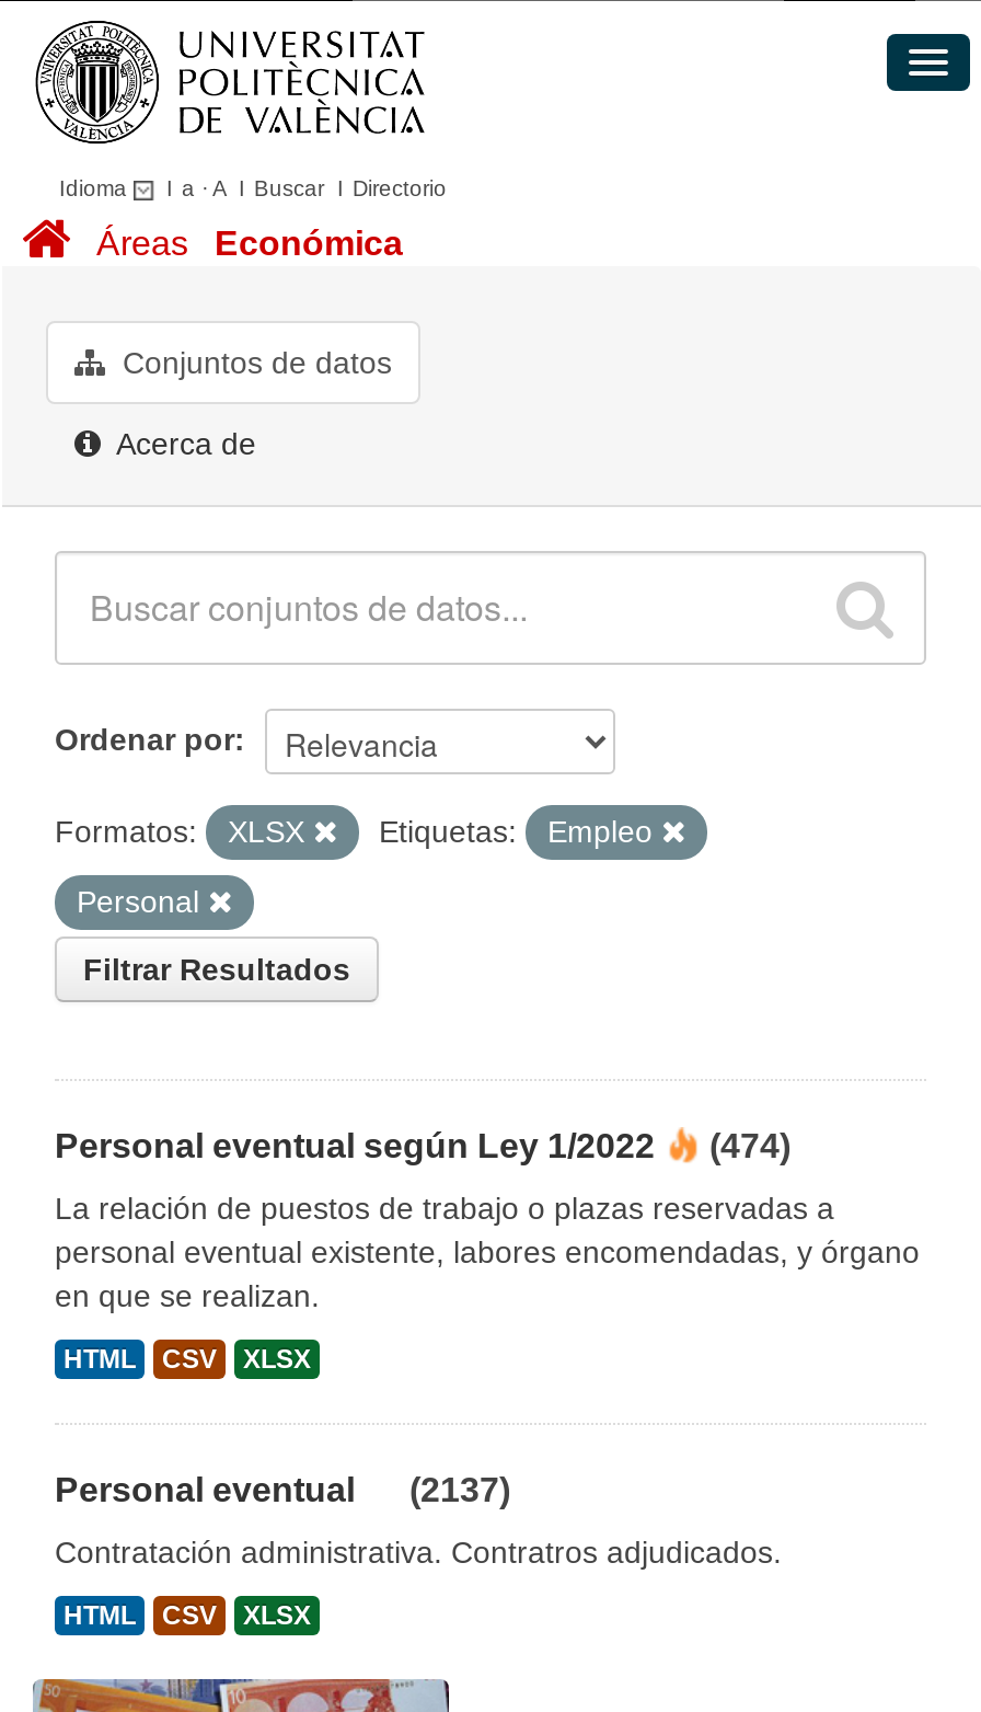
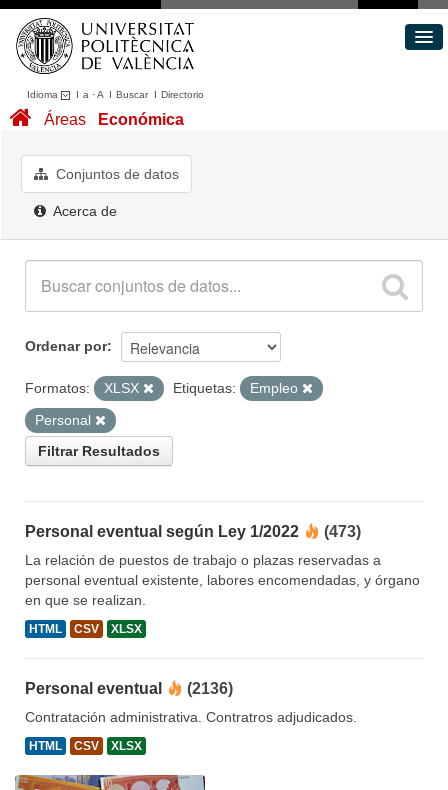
[55,1128,790,1165] Personal eventual según Ley 1/2022 (474) -> [25,523,361,540] Personal eventual según Ley 1/2022 (473)
[55,1471,510,1509] Personal eventual (2137) -> [25,680,233,697] Personal eventual (2136)

